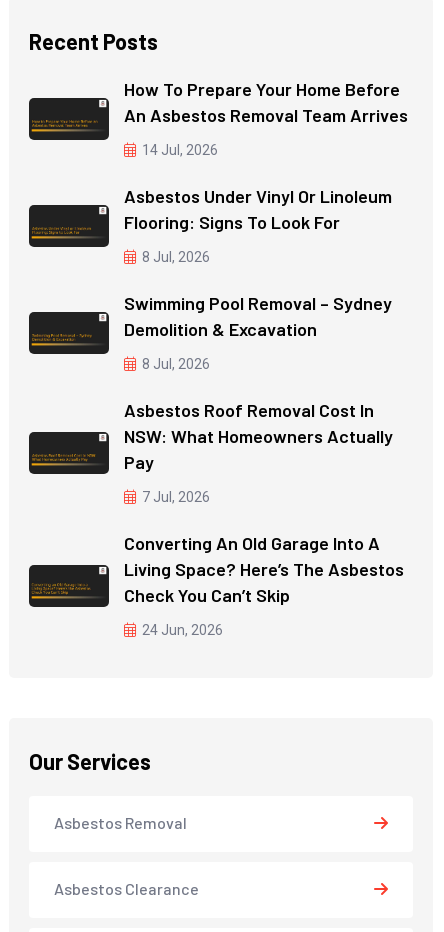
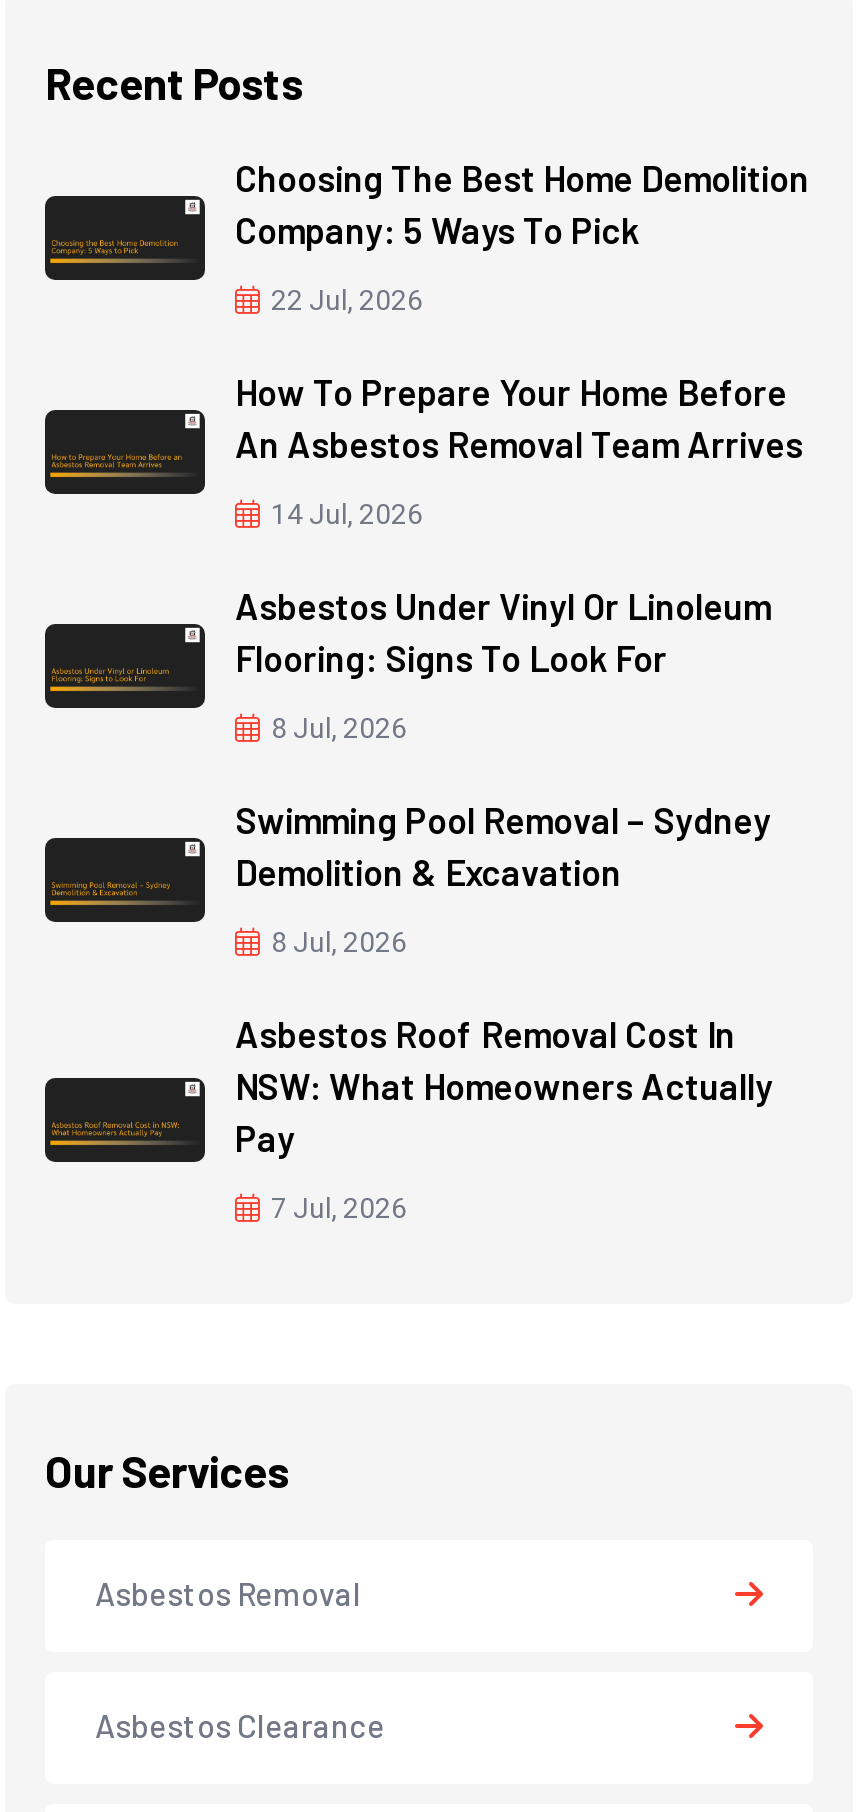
none -> [235,155,809,315] Choosing The Best Home Demolition | Company: 5 Ways To Pick | 22 Jul, 2026
moved [124,78,408,505] -> [235,369,803,1223]: How To Prepare Your Home Before | An Asbestos Removal Team Arrives | 14 Jul, 2026 | ... | Pay | 7 Jul, 2026
[124,532,404,638] Converting An Old Garage Into A | Living Space? Here’s The Asbestos | Check You Can’t Skip | 24 Jun, 2026 -> none

